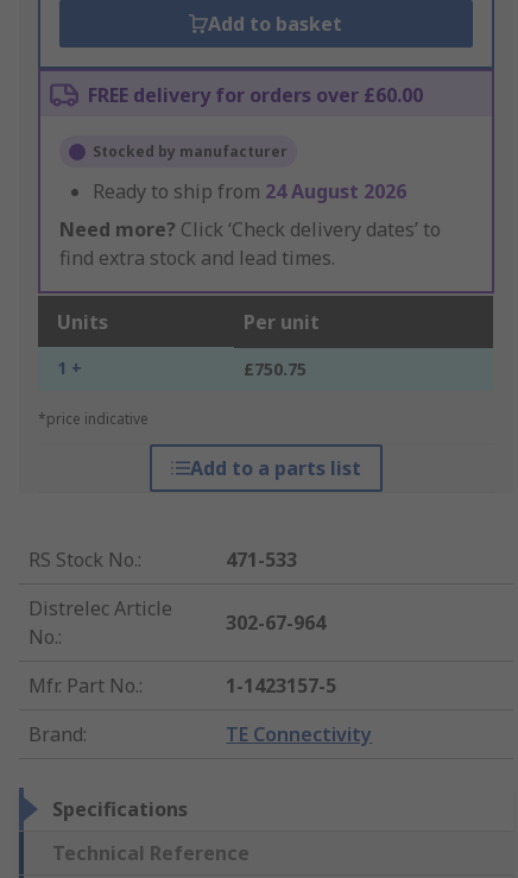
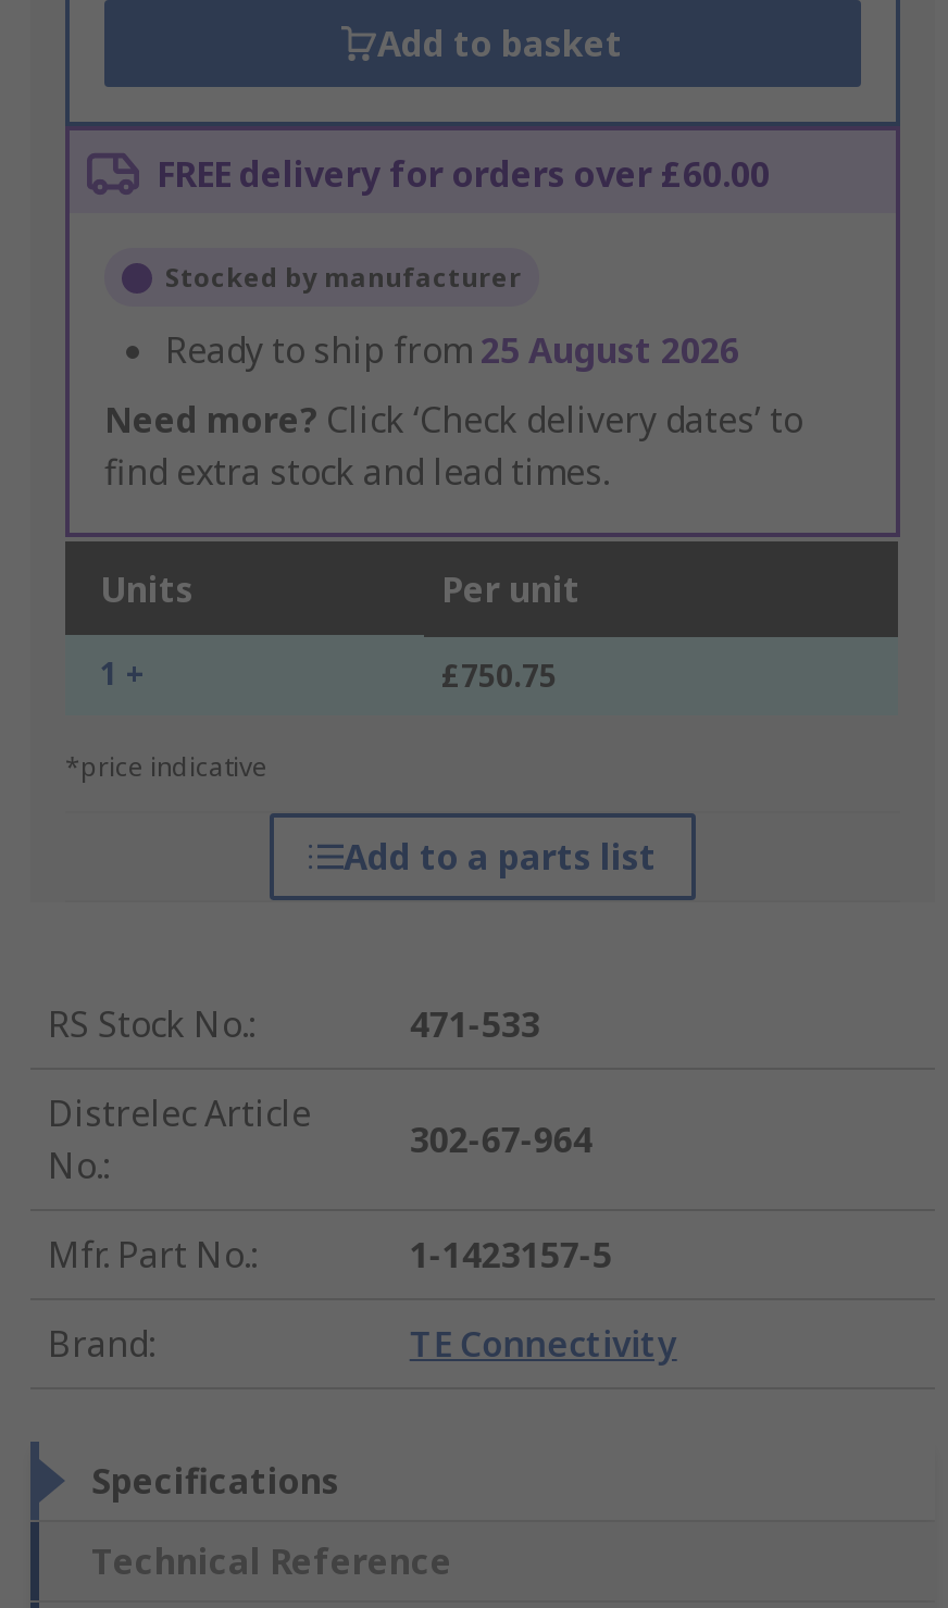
[93,179,406,205] Ready to ship from 24 August 2026 -> [165,327,739,375] Ready to ship from 25 August 2026

